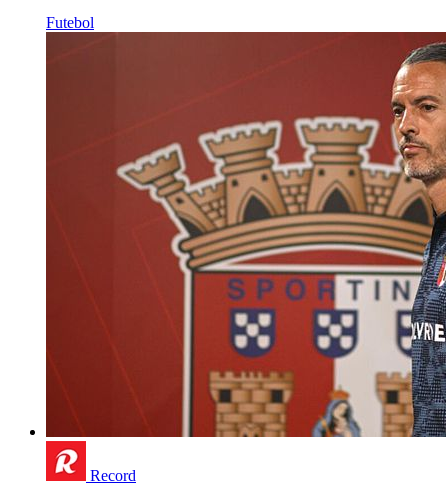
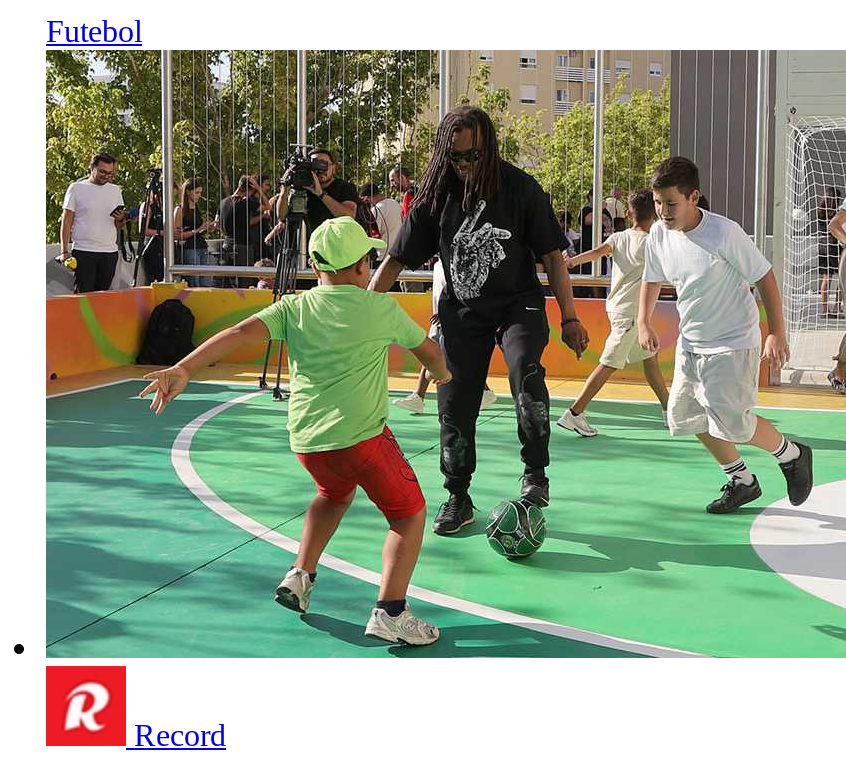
[45,32,443,438] [image] -> [44,50,840,660] [image]

